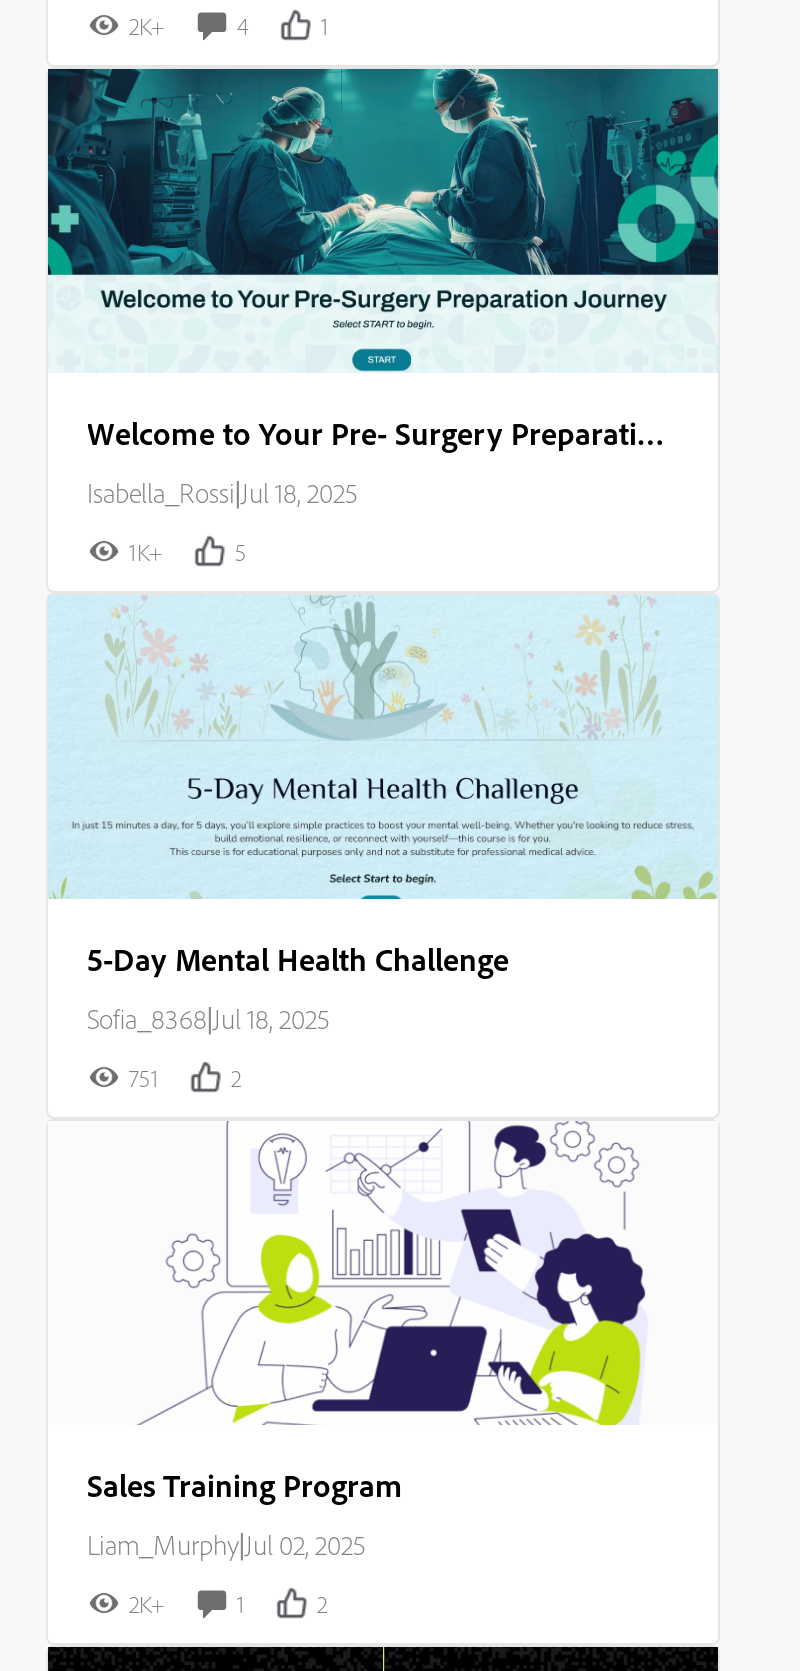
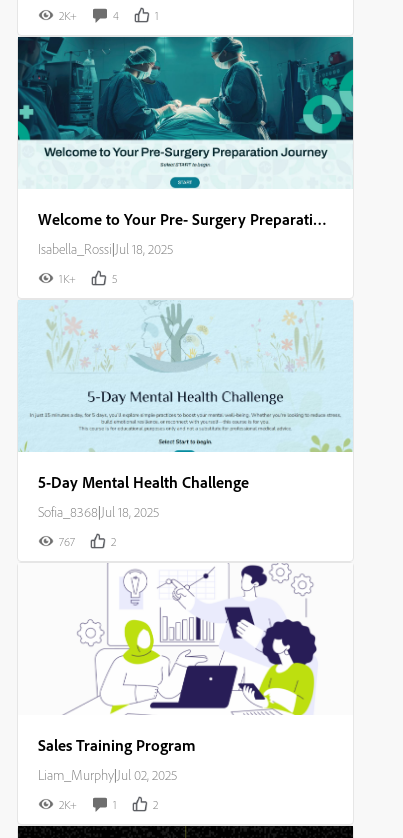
[129,1063,159,1093] 751 -> [58,534,74,549] 767

